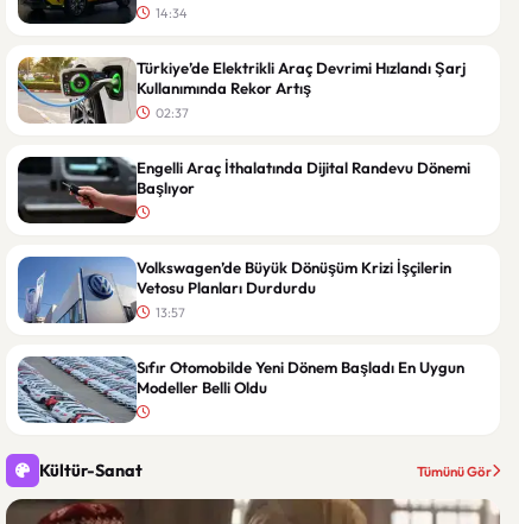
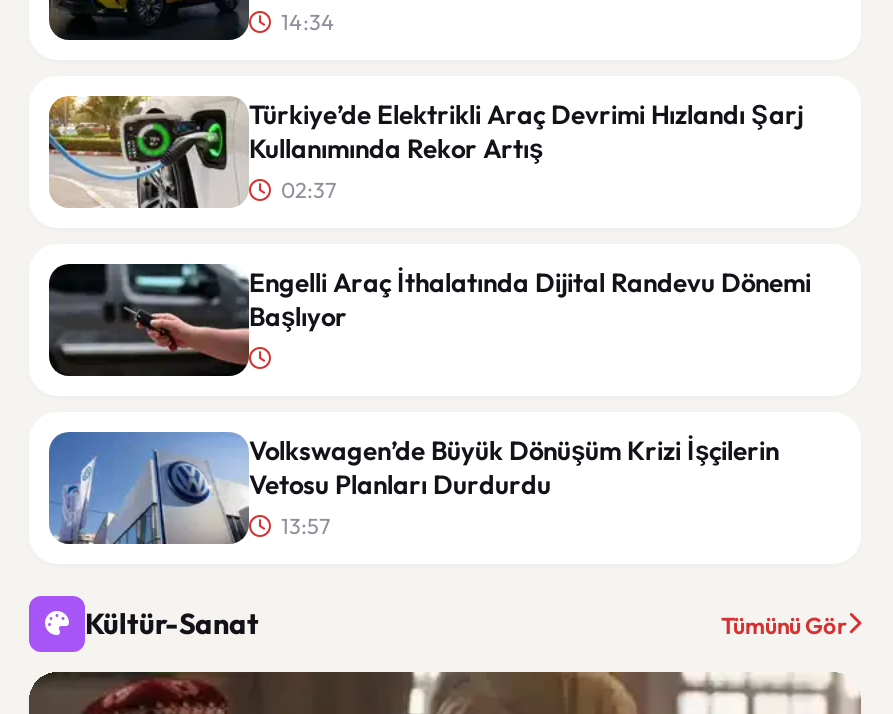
[18,356,464,424] [image] | Sıfır Otomobilde Yeni Dönem Başladı En Uygun | Modeller Belli Oldu -> none

